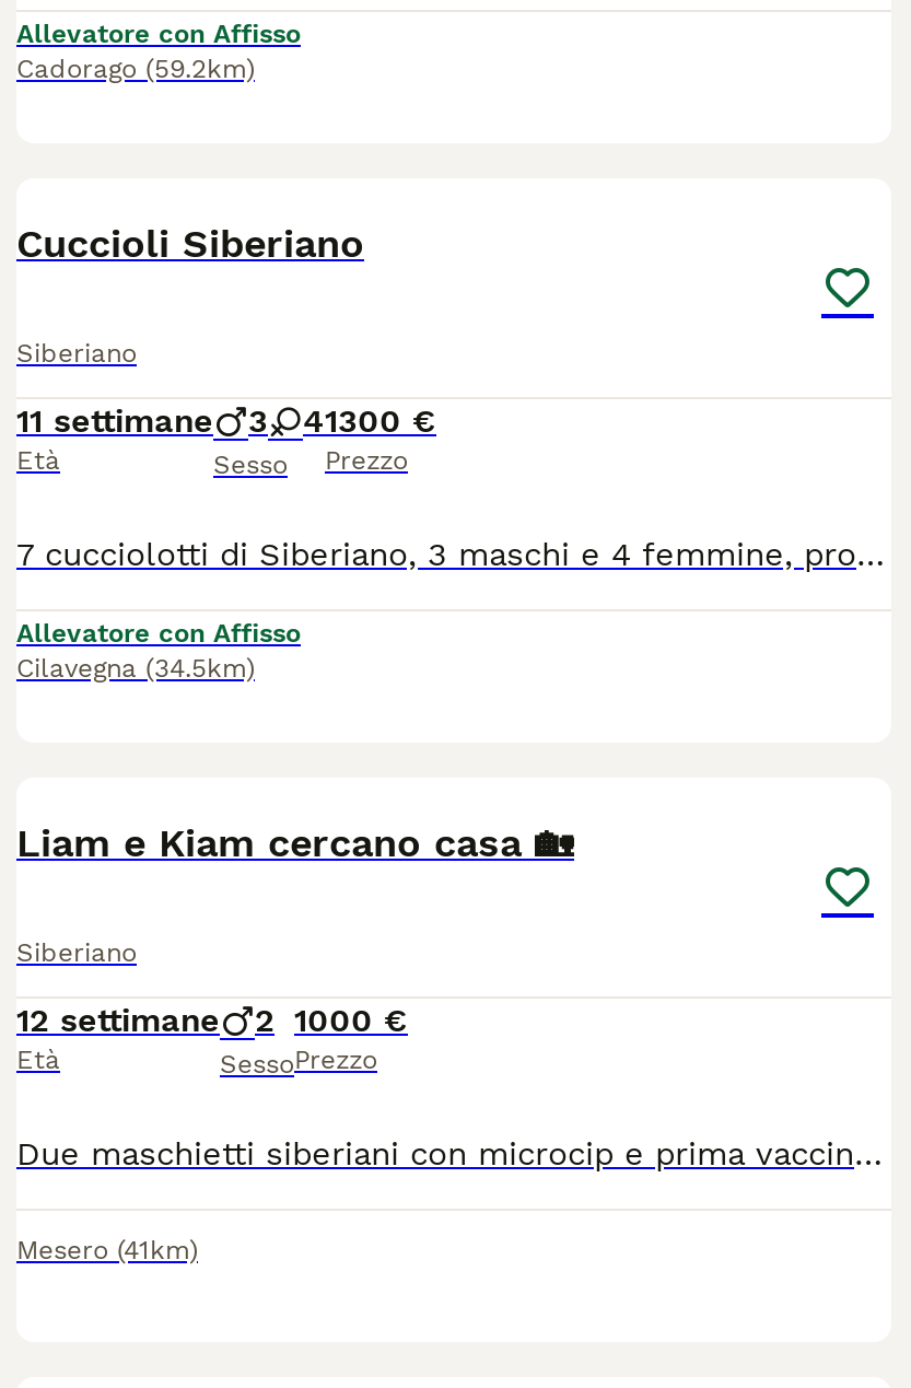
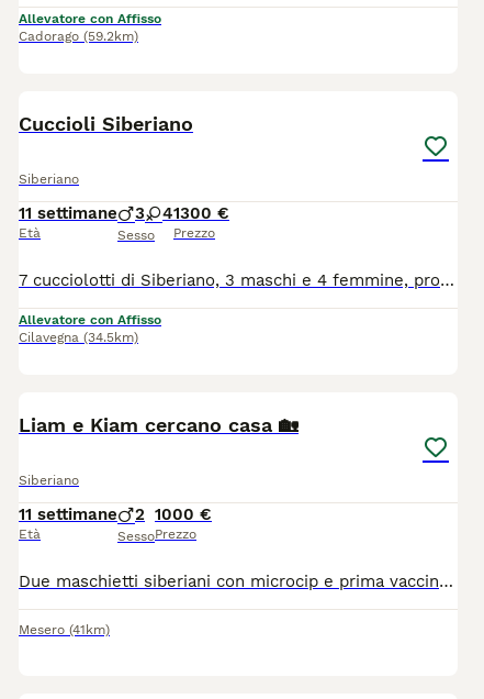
[16,1001,408,1040] 12 settimane 2 1000 € -> [19,504,212,524] 11 settimane 2 1000 €

